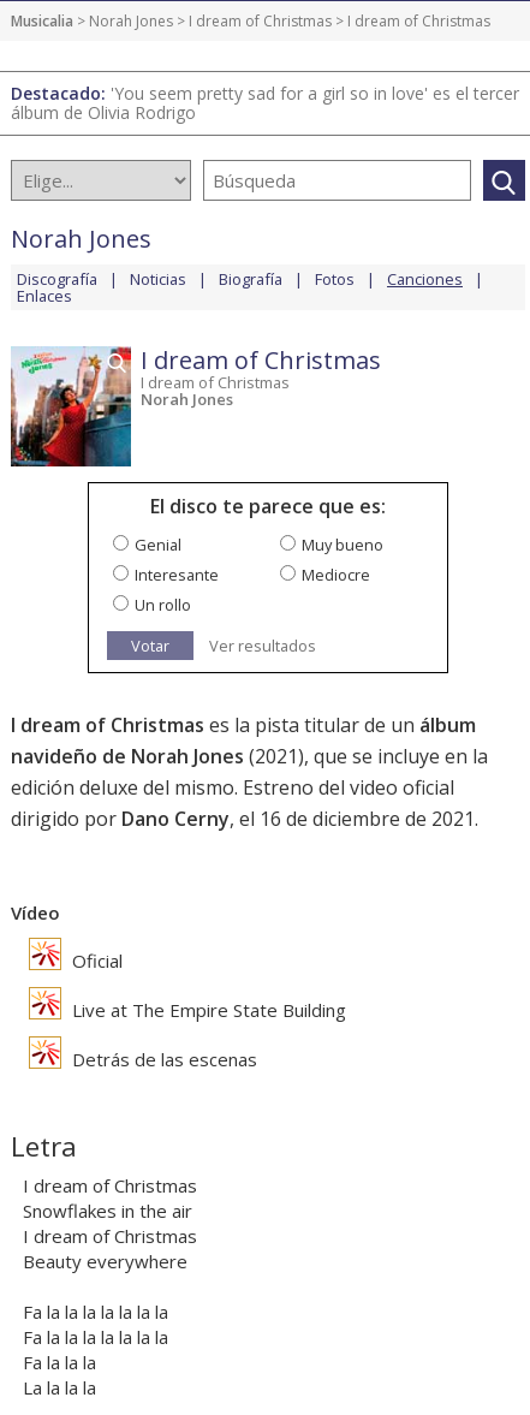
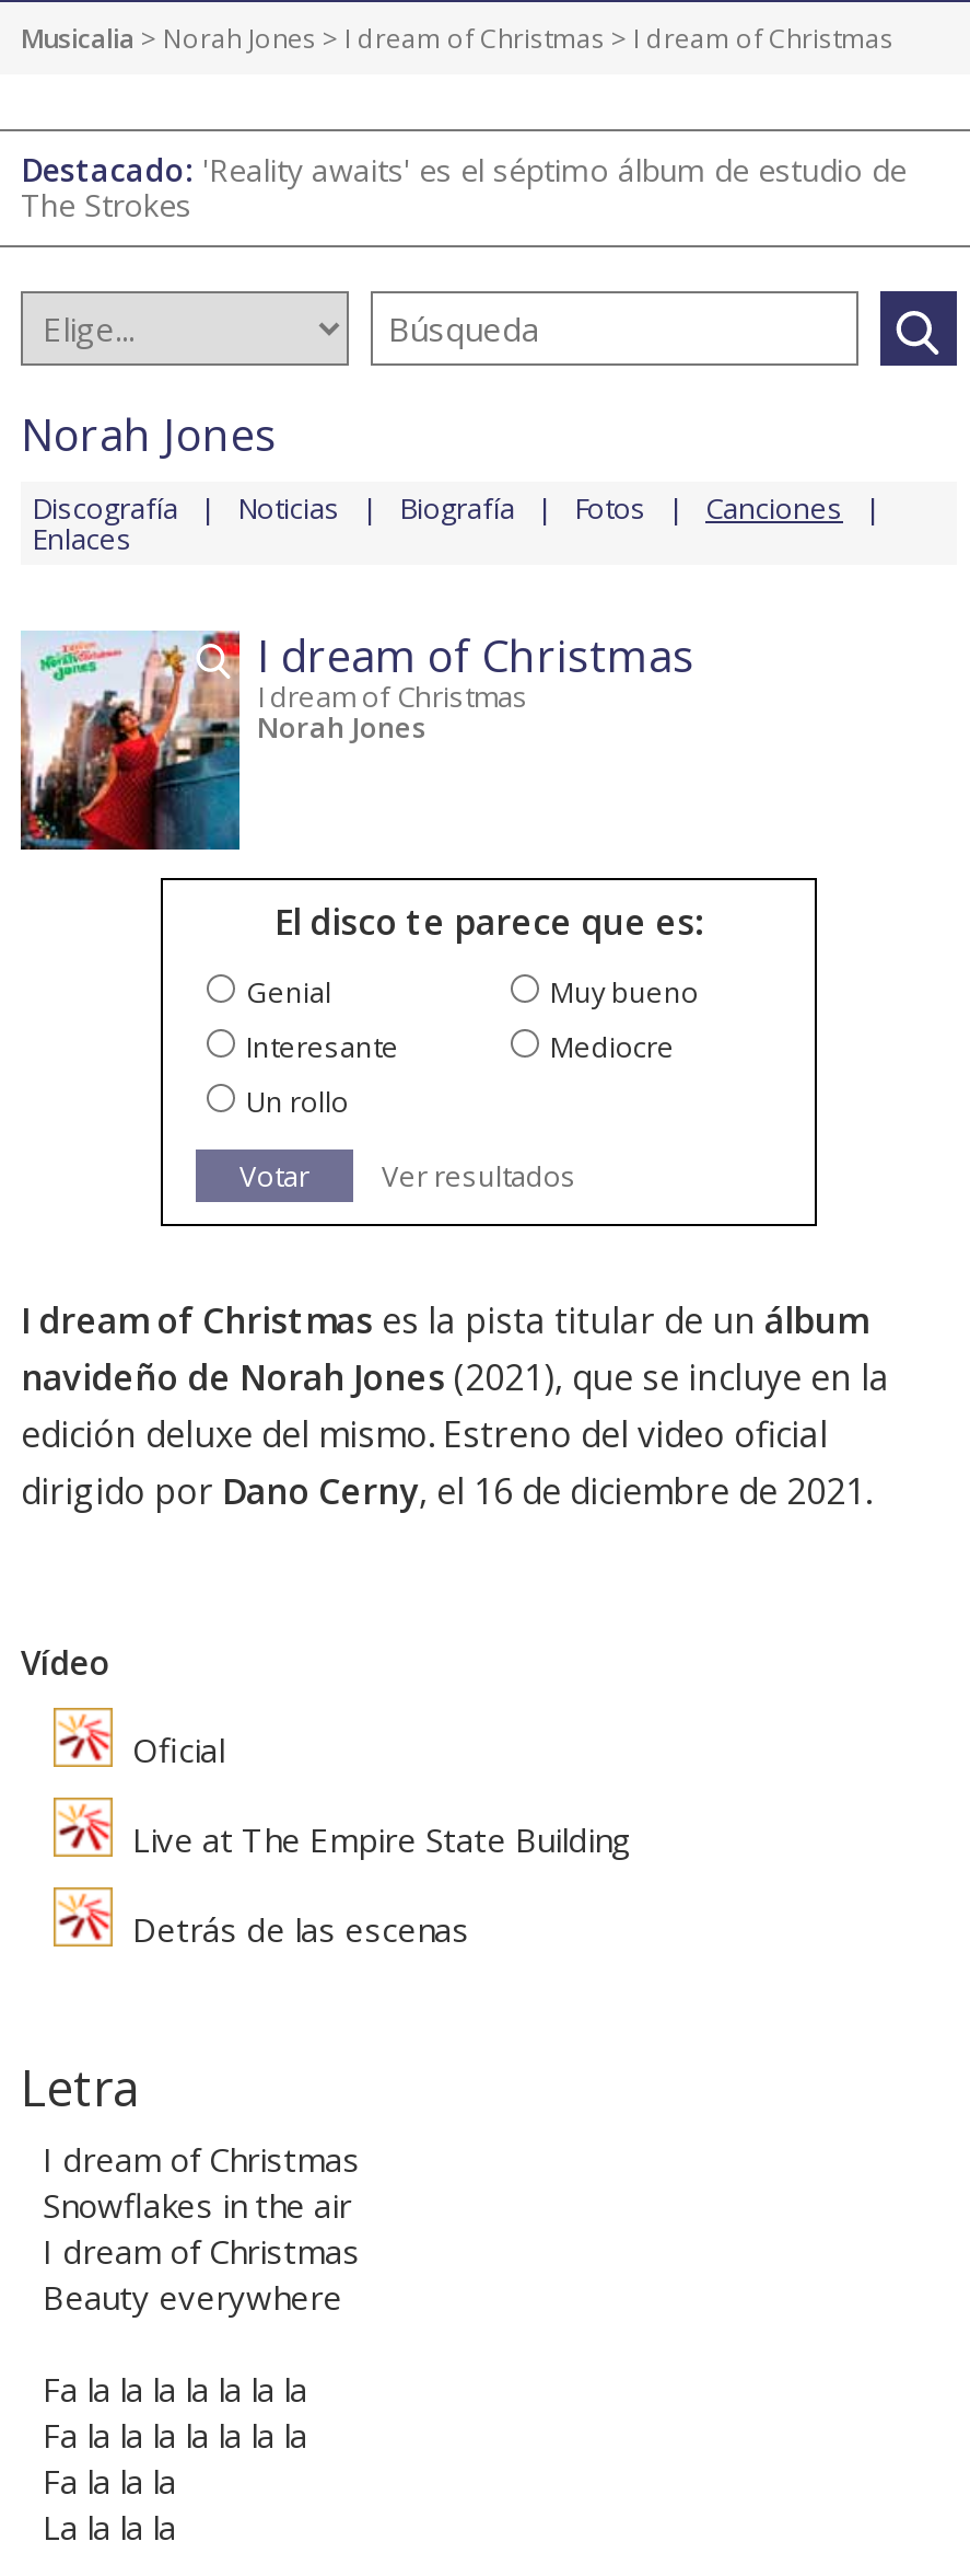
[11,82,519,124] Destacado: 'You seem pretty sad for a girl so in love' es el tercer | álbum de Olivia Rodrigo -> [21,149,907,226] Destacado: 'Reality awaits' es el séptimo álbum de estudio de | The Strokes

